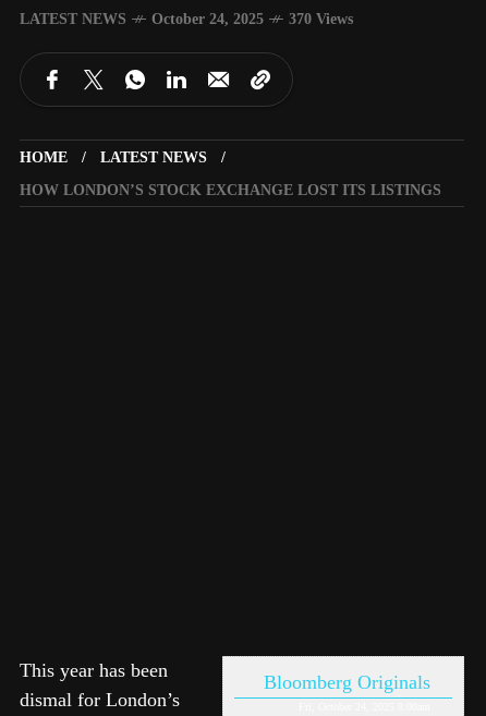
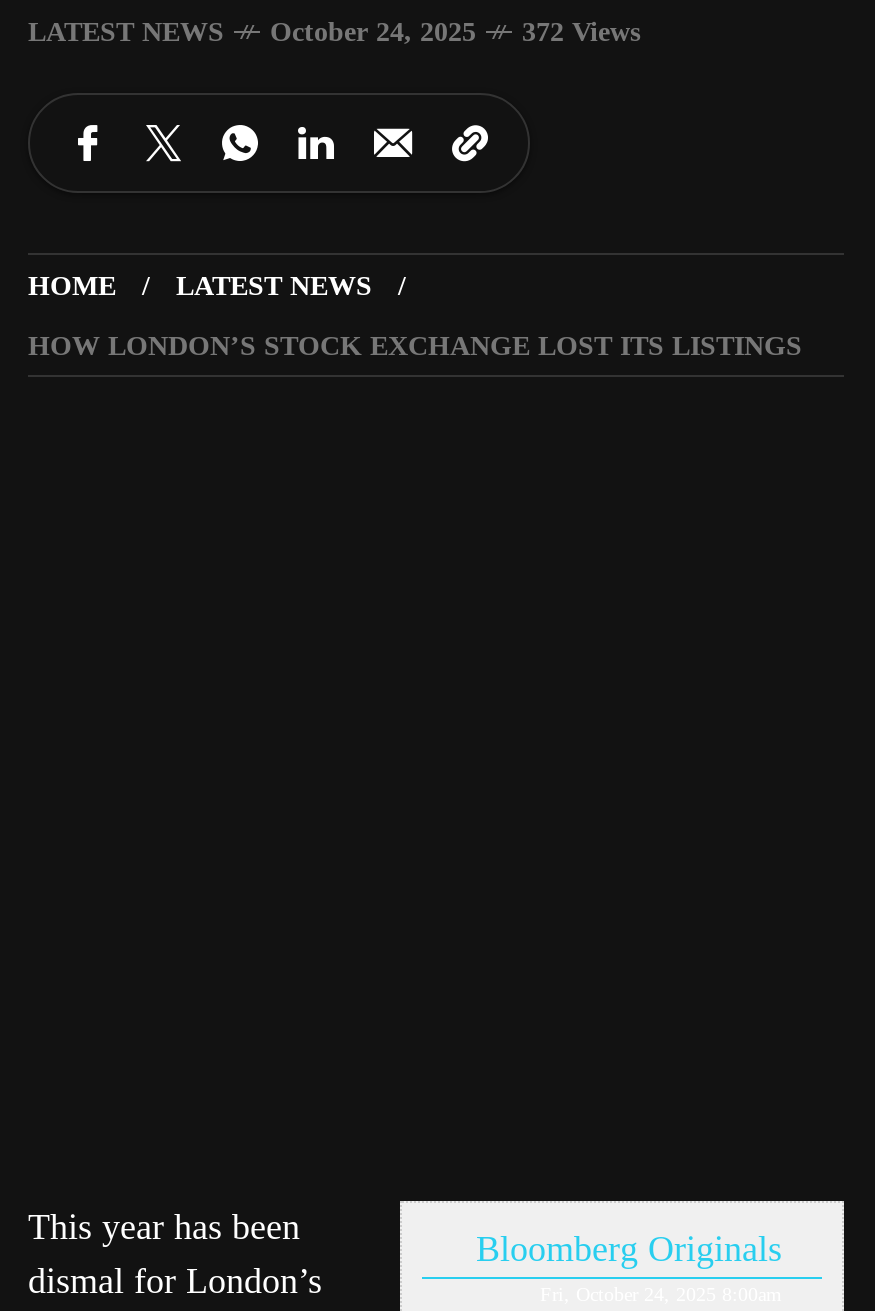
[20,11,353,27] LATEST NEWS October 24, 2025 370 Views -> [28,17,640,47] LATEST NEWS October 24, 2025 372 Views

